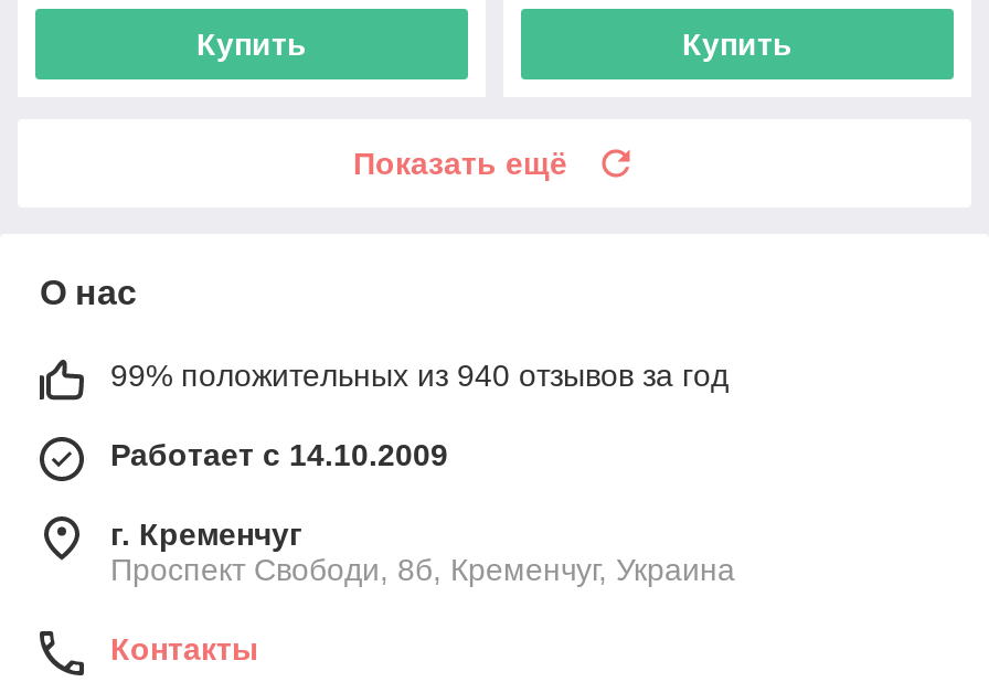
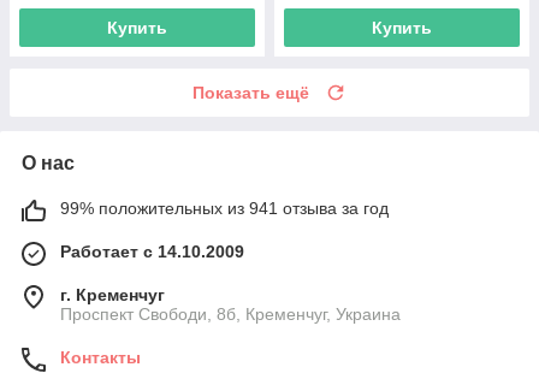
[110,357,729,392] 99% положительных из 940 отзывов за год -> [60,198,389,218] 99% положительных из 941 отзыва за год

